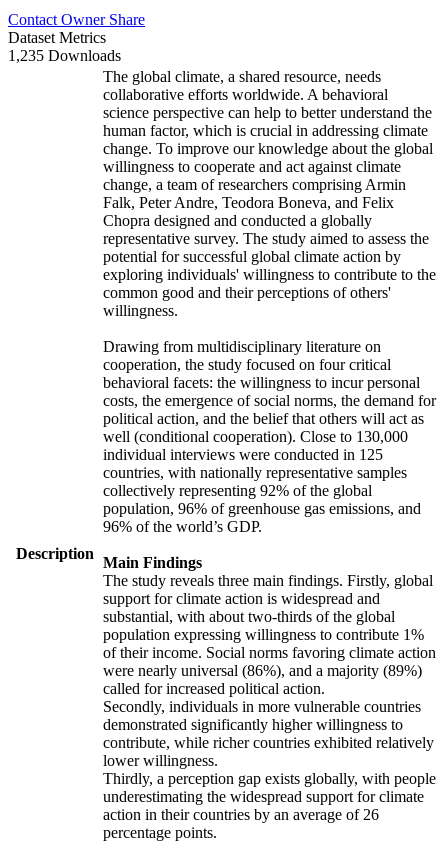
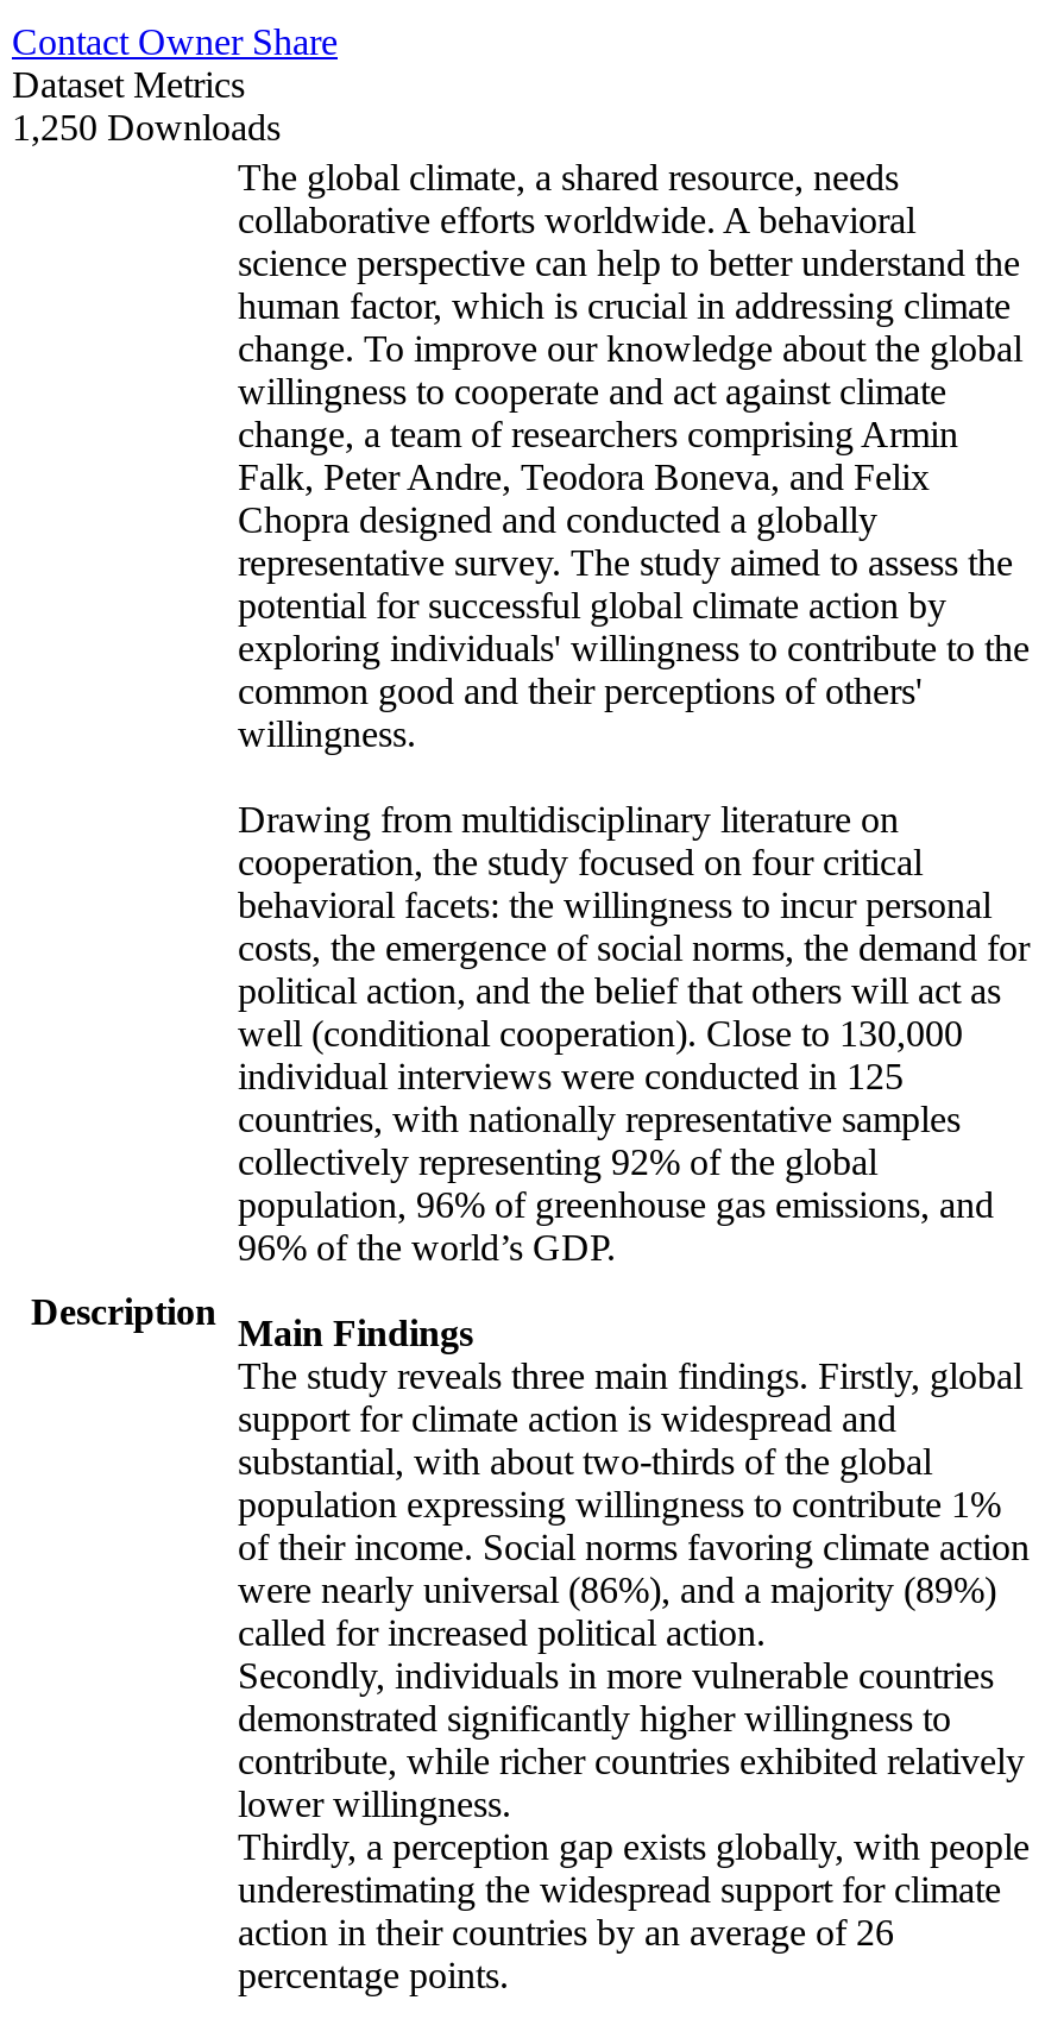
[8,47,121,64] 1,235 Downloads -> [12,108,281,148] 1,250 Downloads

